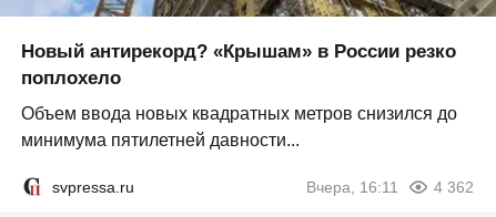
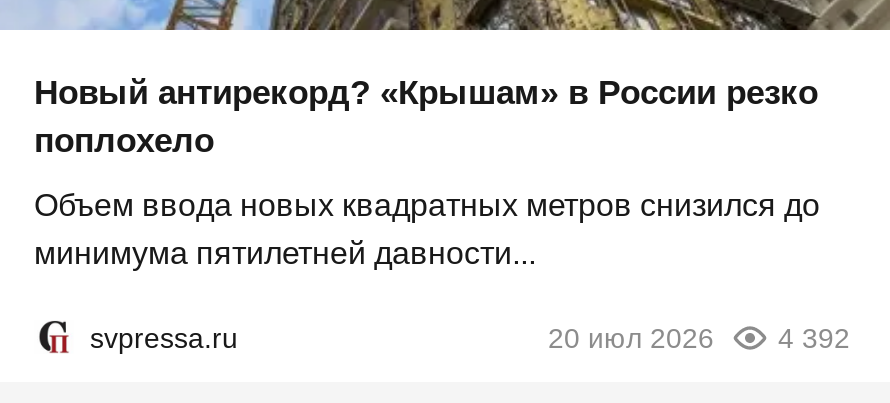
[306,178,474,196] Вчера, 16:11 | 4 362 -> [548,321,850,353] 20 июл 2026 | 4 392

